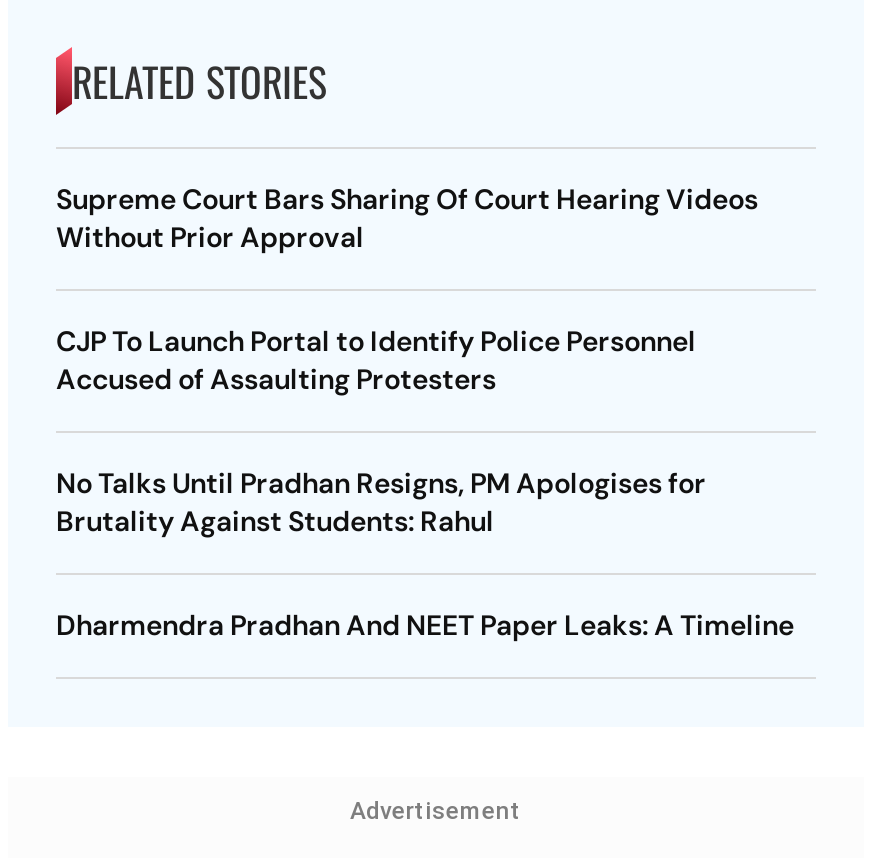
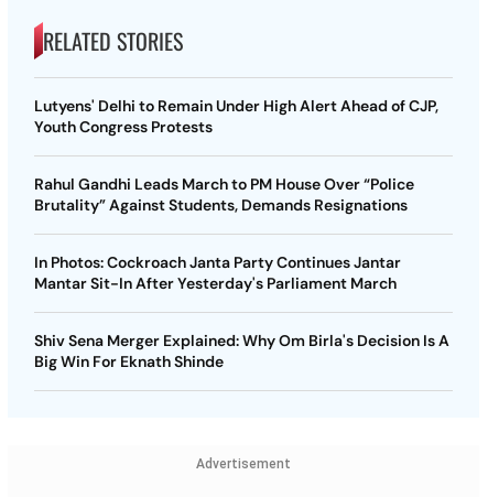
[56,180,758,254] Supreme Court Bars Sharing Of Court Hearing Videos | Without Prior Approval -> [34,96,438,137] Lutyens' Delhi to Remain Under High Alert Ahead of CJP, | Youth Congress Protests
[56,322,696,396] CJP To Launch Portal to Identify Police Personnel | Accused of Assaulting Protesters -> [34,174,414,215] Rahul Gandhi Leads March to PM House Over “Police | Brutality” Against Students, Demands Resignations
[56,464,706,538] No Talks Until Pradhan Resigns, PM Apologises for | Brutality Against Students: Rahul -> [34,252,401,293] In Photos: Cockroach Janta Party Continues Jantar | Mantar Sit-In After Yesterday's Parliament March
[56,606,794,642] Dharmendra Pradhan And NEET Paper Leaks: A Timeline -> [34,330,449,371] Shiv Sena Merger Explained: Why Om Birla's Decision Is A | Big Win For Eknath Shinde

